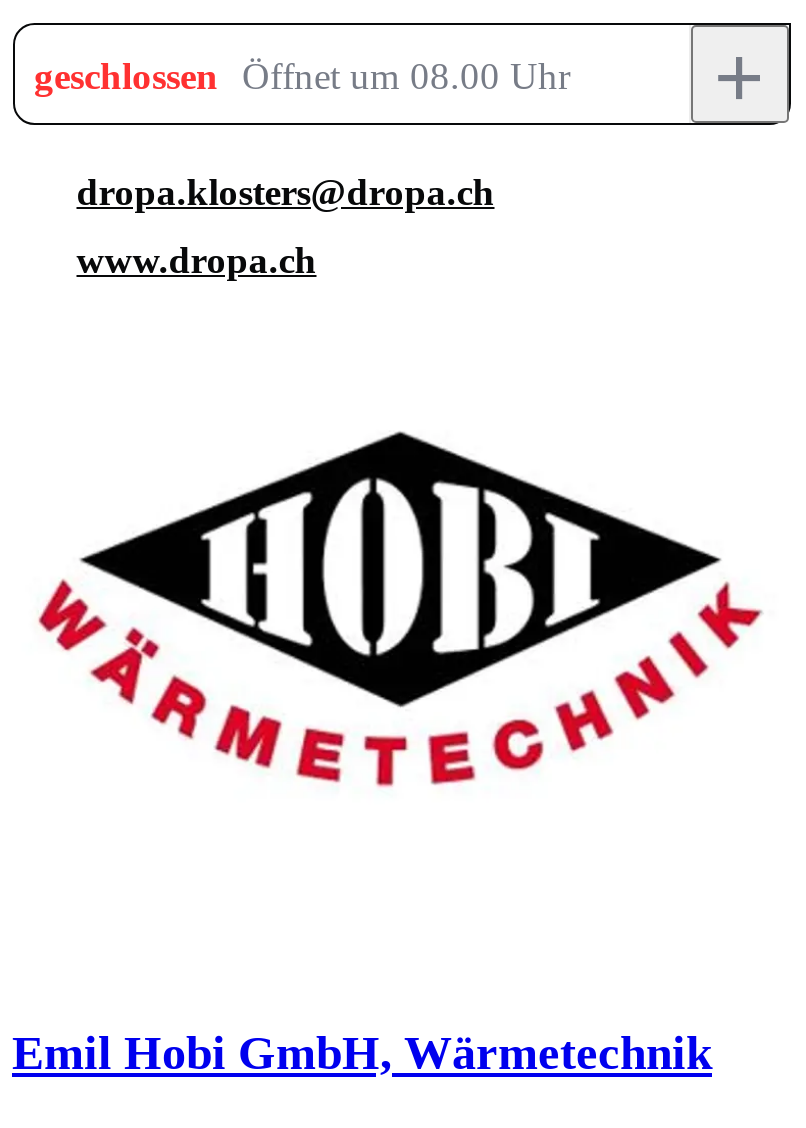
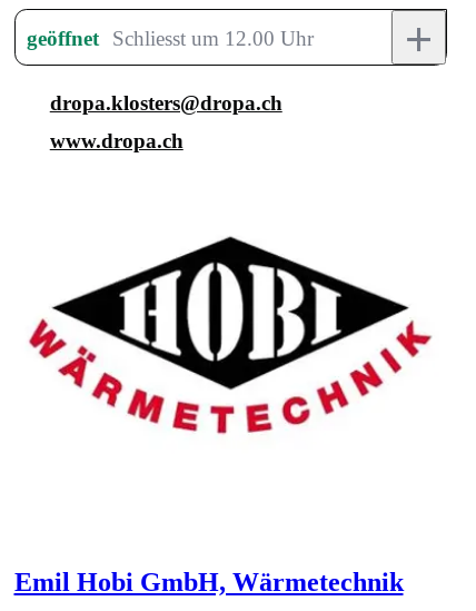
[34,54,570,96] geschlossen Öffnet um 08.00 Uhr -> [26,26,313,50] geöffnet Schliesst um 12.00 Uhr

